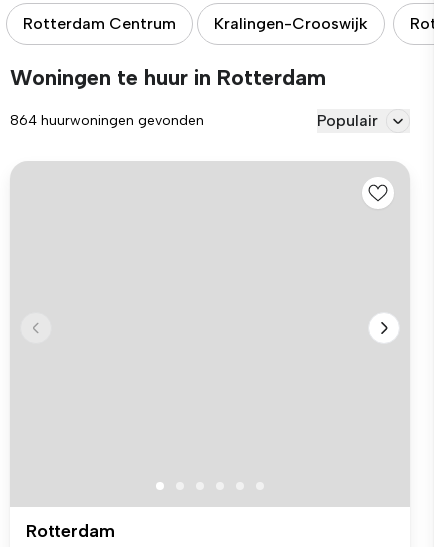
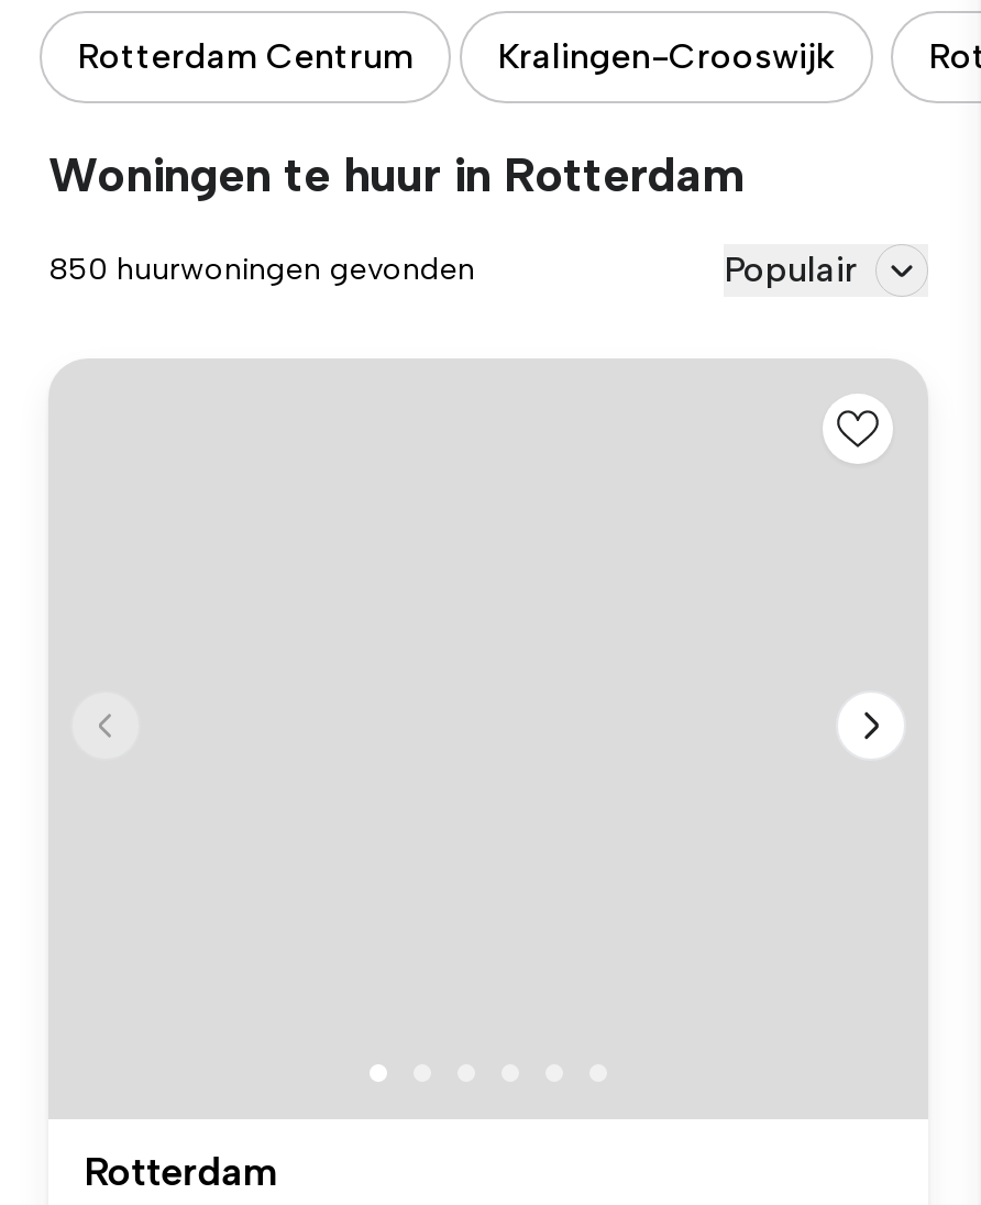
[10,112,204,129] 864 huurwoningen gevonden -> [48,251,475,288] 850 huurwoningen gevonden

